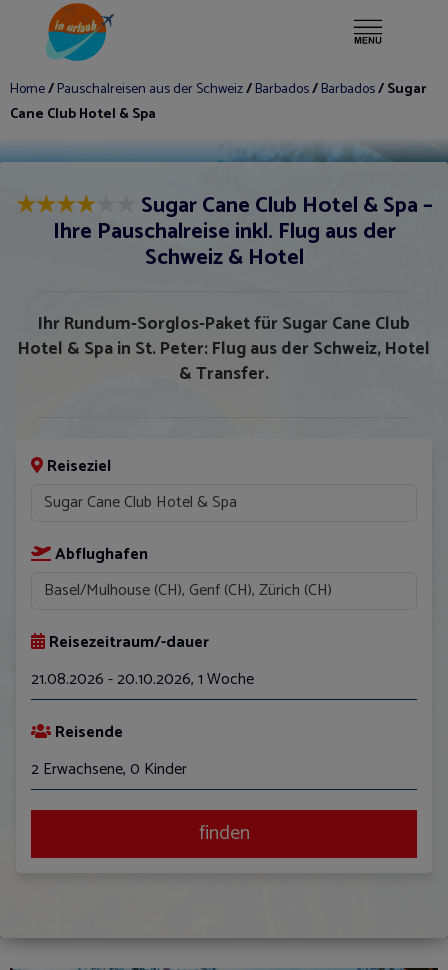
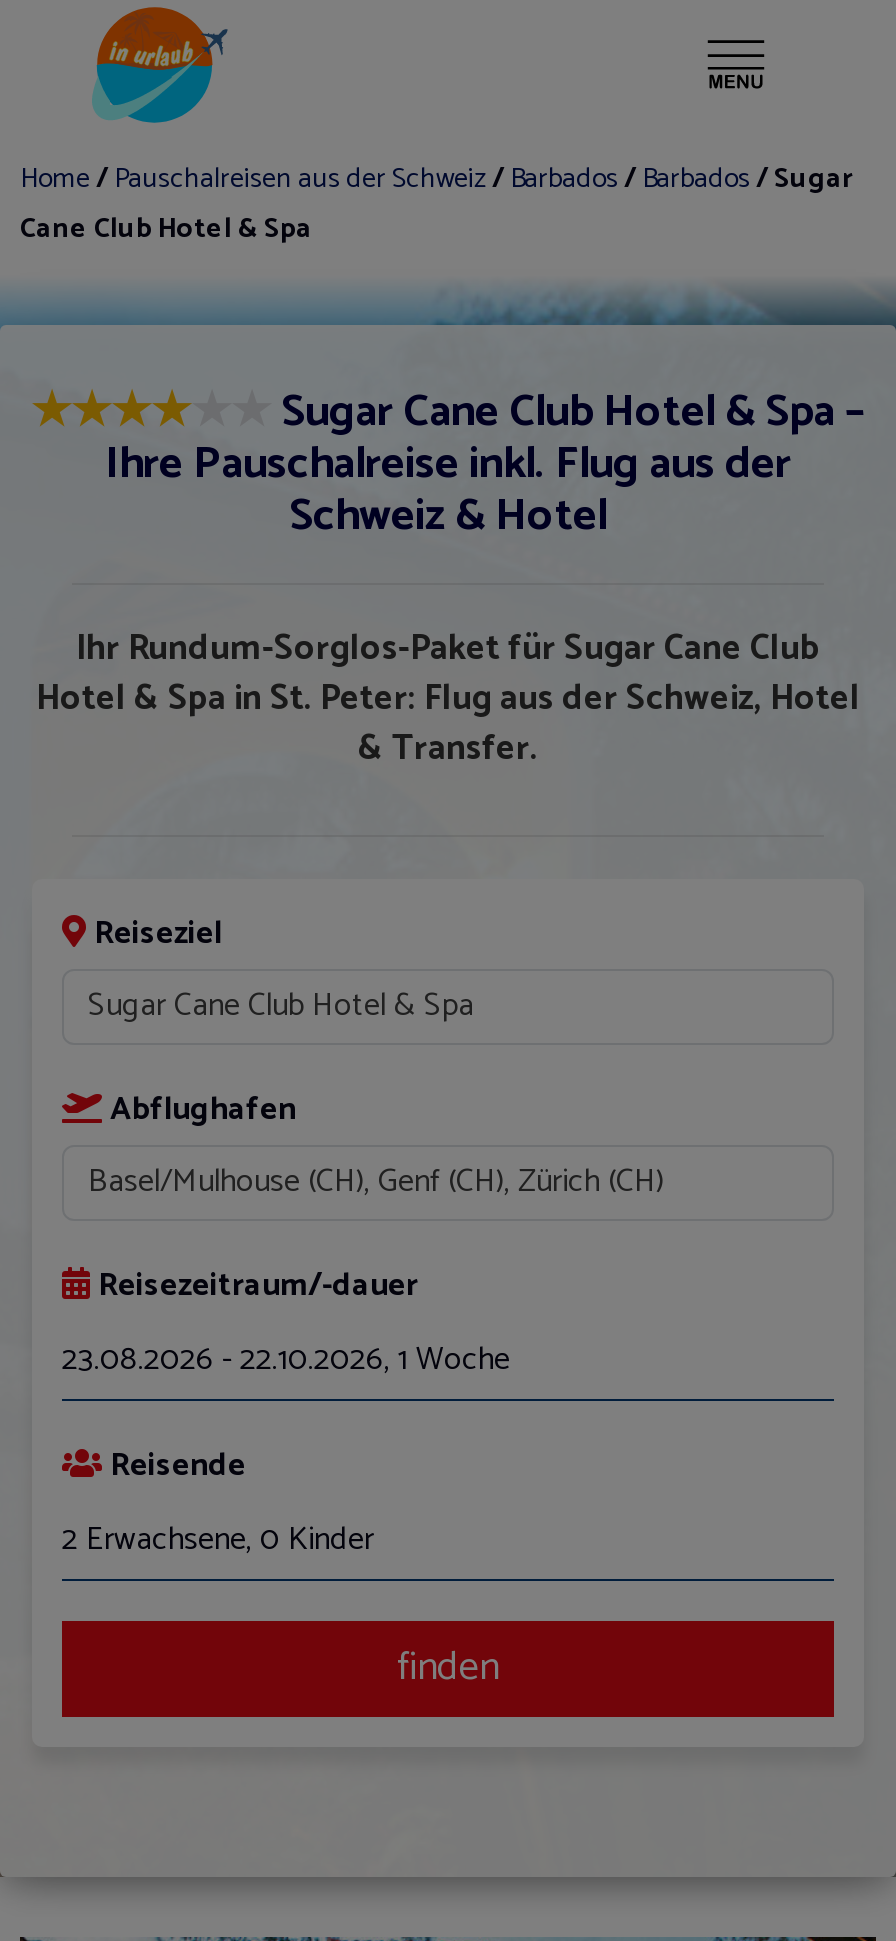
[31,666,254,693] 21.08.2026 - 20.10.2026, 1 Woche -> [62,1332,510,1386] 23.08.2026 - 22.10.2026, 1 Woche

